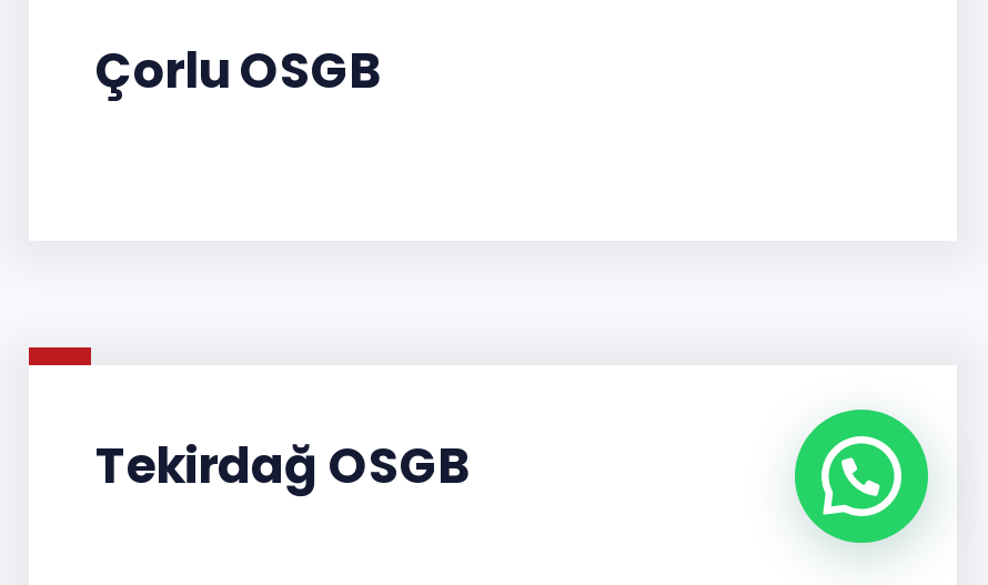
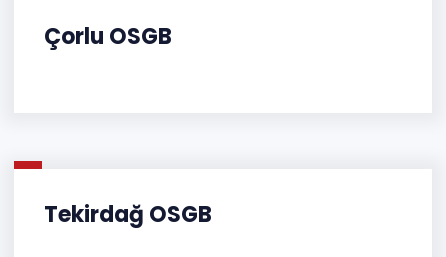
[790,407,932,556] [image] -> none

